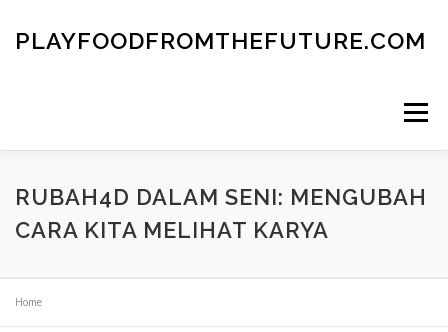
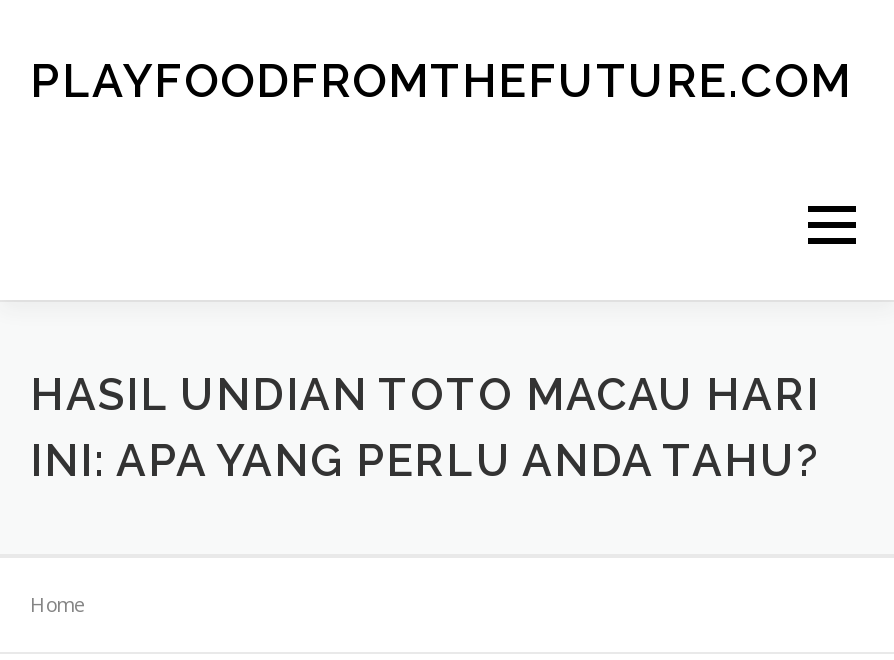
[15,184,427,243] RUBAH4D DALAM SENI: MENGUBAH | CARA KITA MELIHAT KARYA -> [30,368,820,486] HASIL UNDIAN TOTO MACAU HARI | INI: APA YANG PERLU ANDA TAHU?

